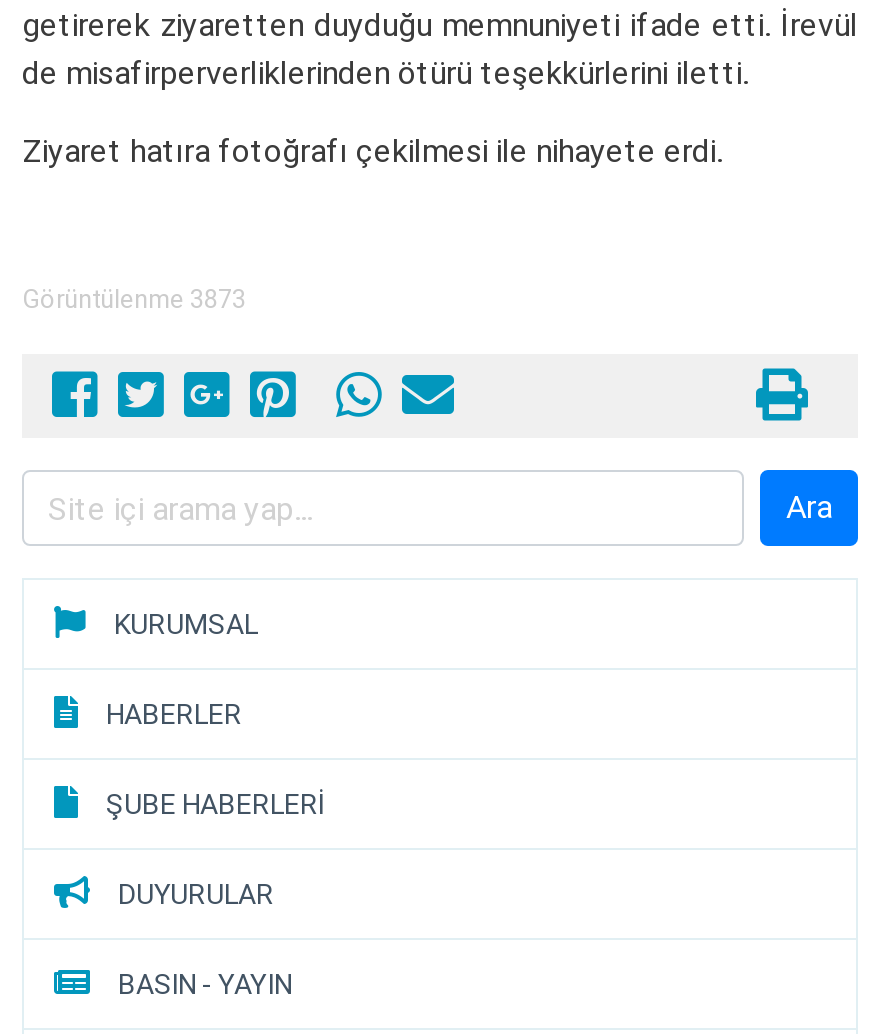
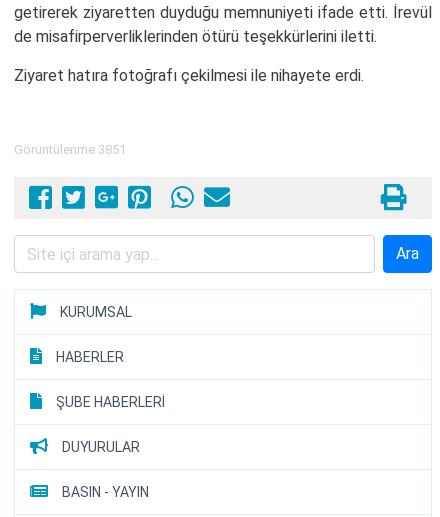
[22,284,246,314] Görüntülenme 3873 -> [14,142,126,157] Görüntülenme 3851

